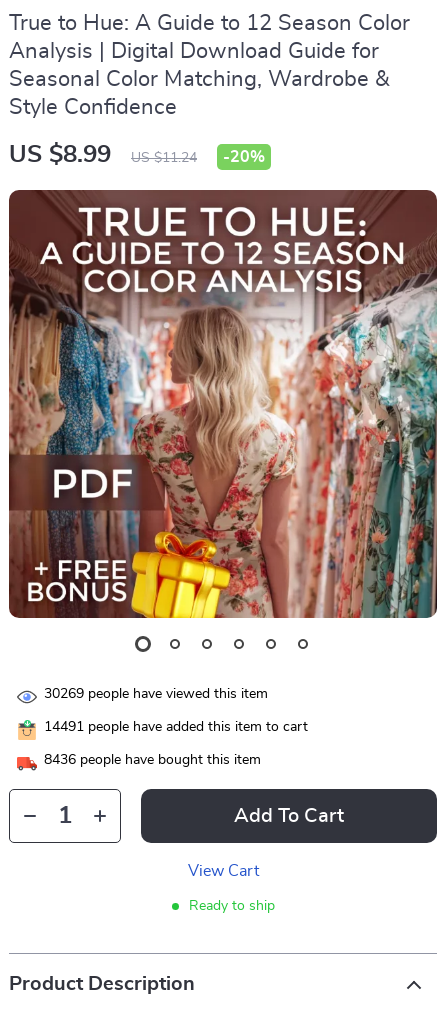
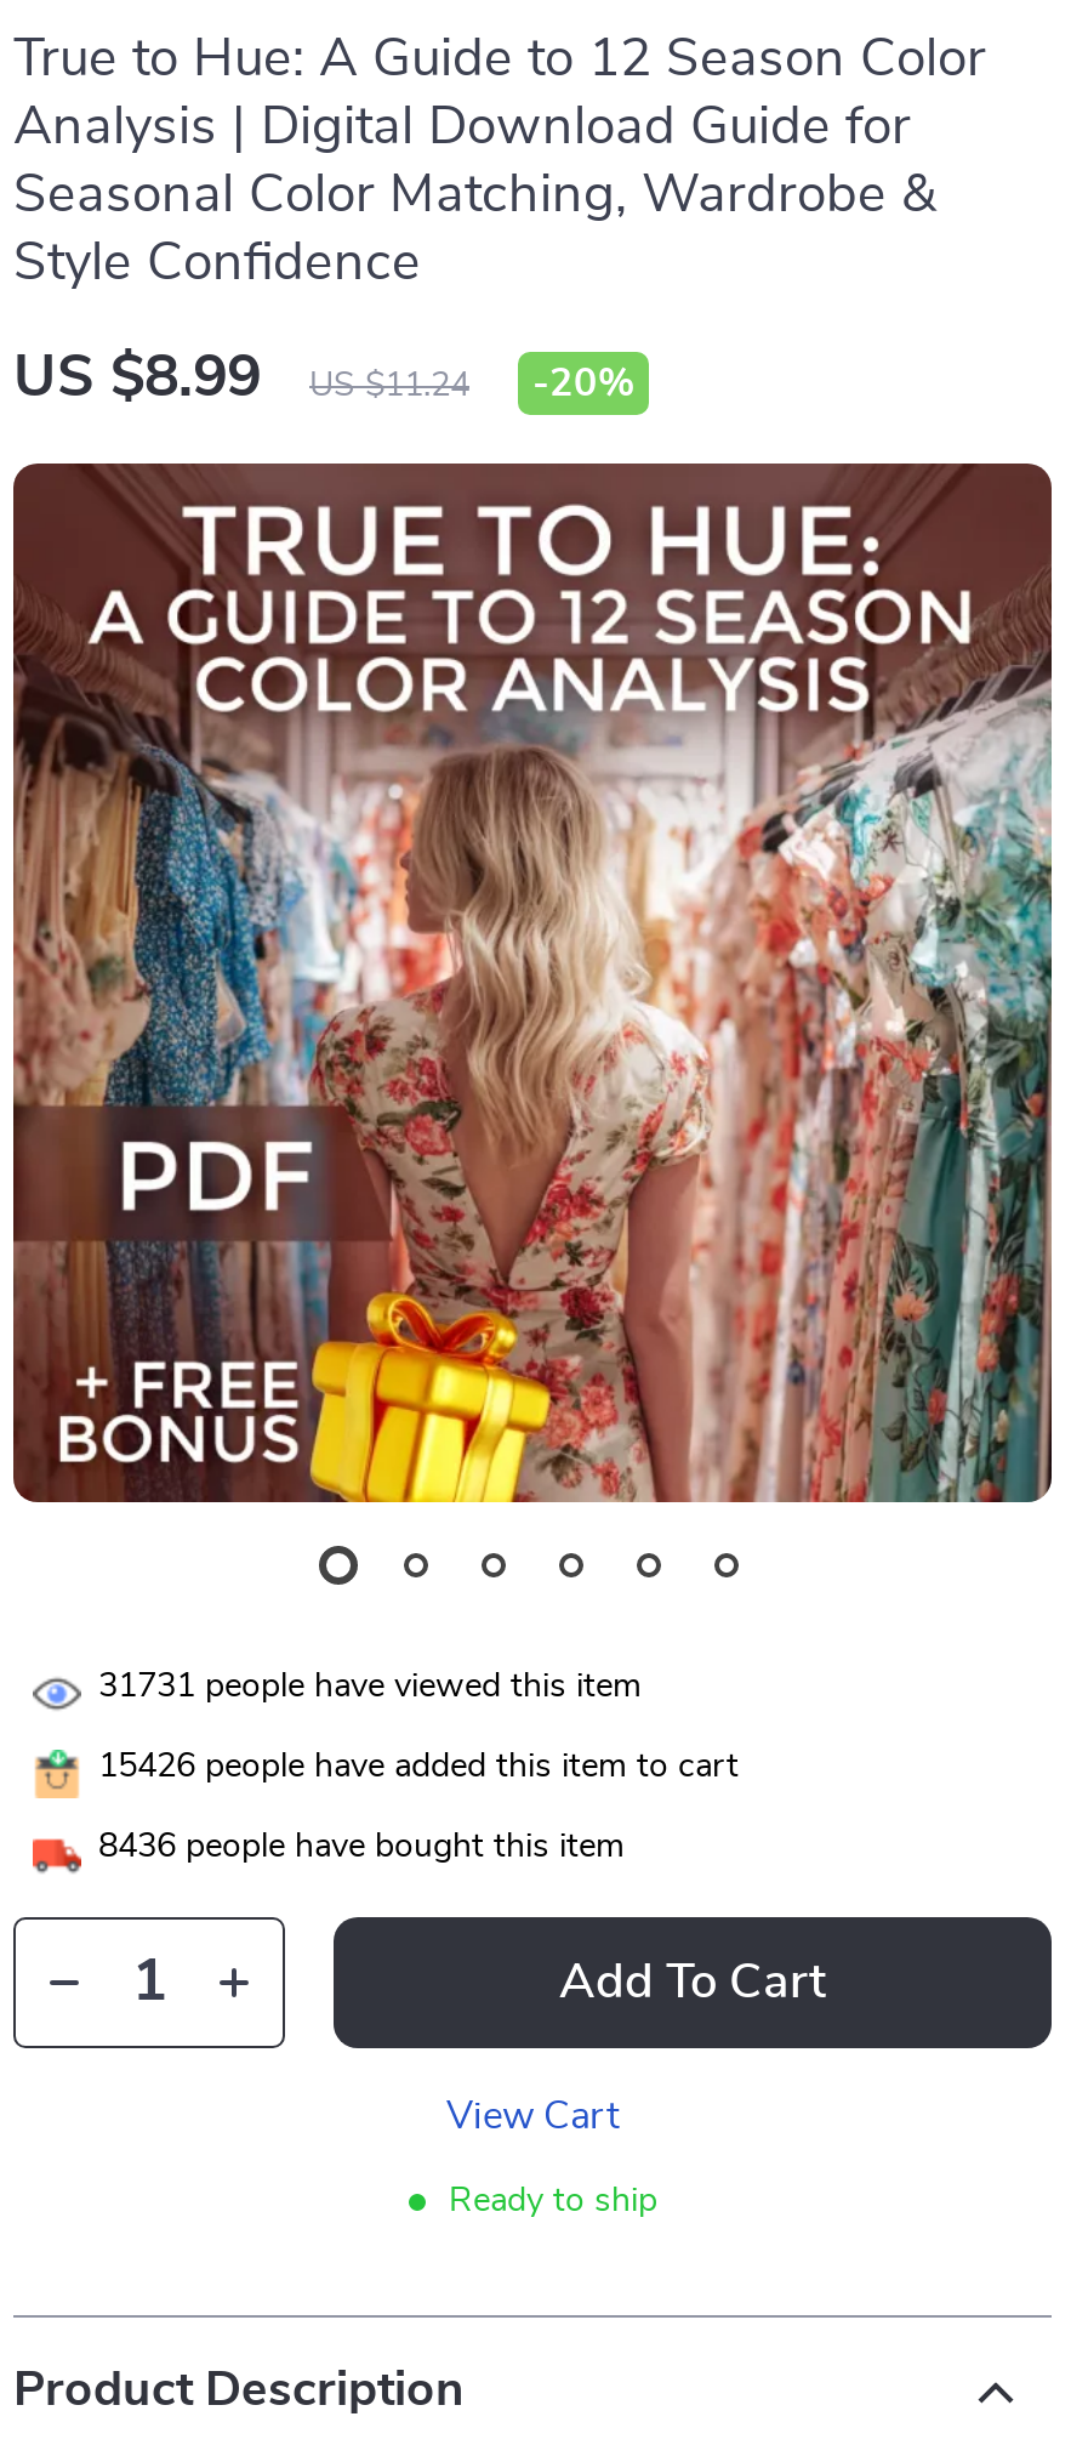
[44,687,268,701] 30269 people have viewed this item -> [98,1670,642,1704] 31731 people have viewed this item
[44,720,308,734] 14491 people have added this item to cart -> [98,1750,739,1784] 15426 people have added this item to cart

